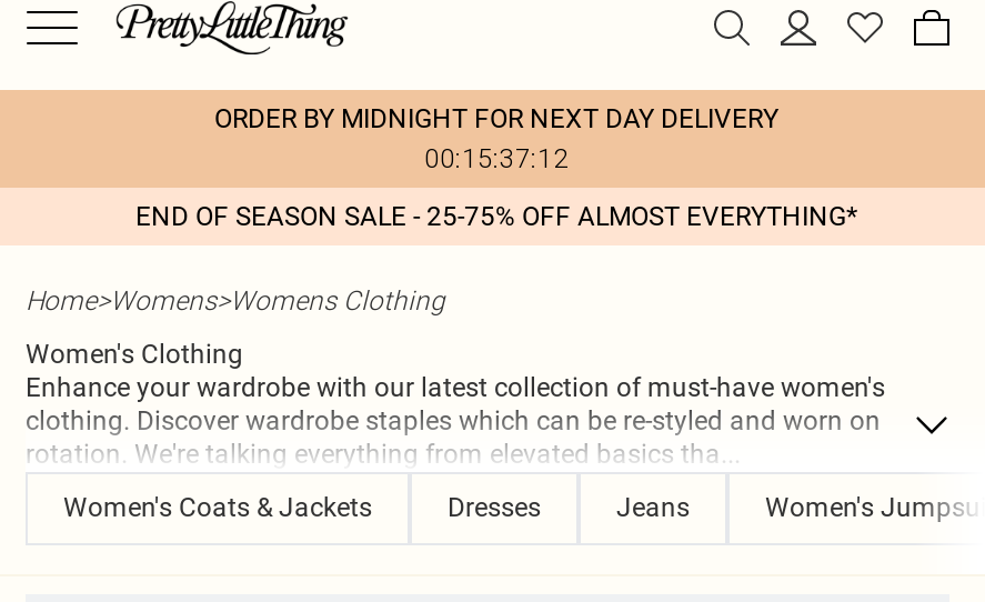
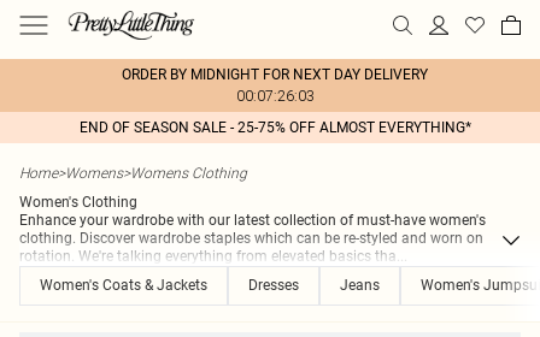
[424,141,569,174] 00:15:37:12 -> [236,87,314,105] 00:07:26:03

